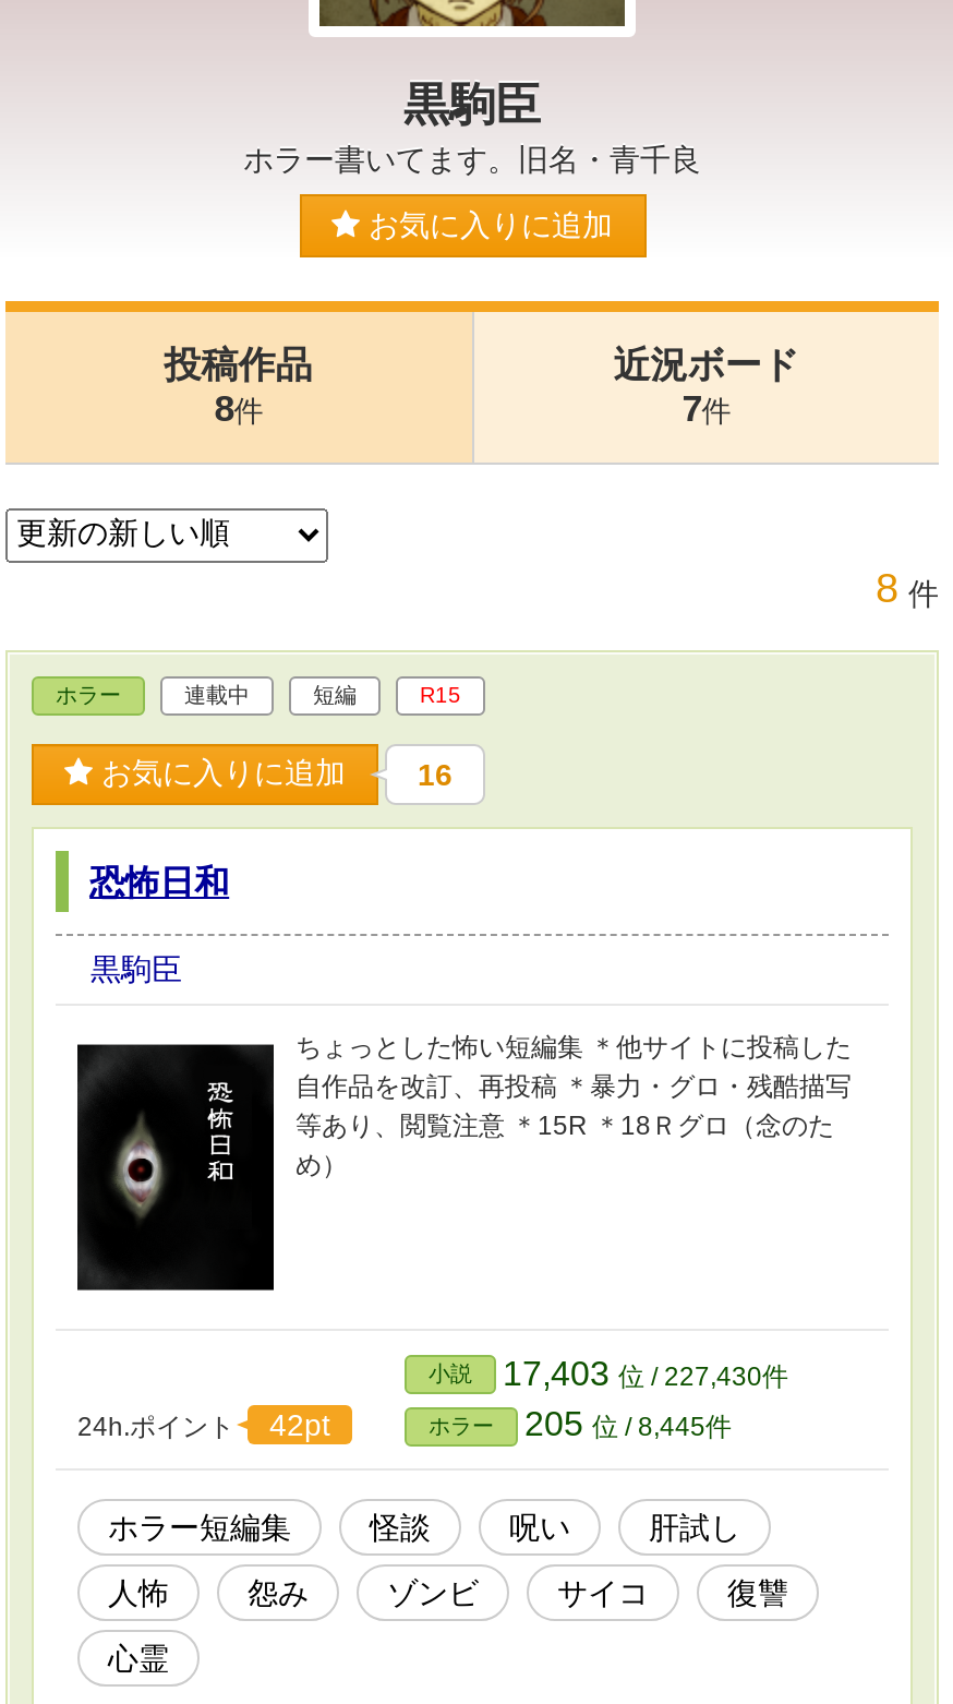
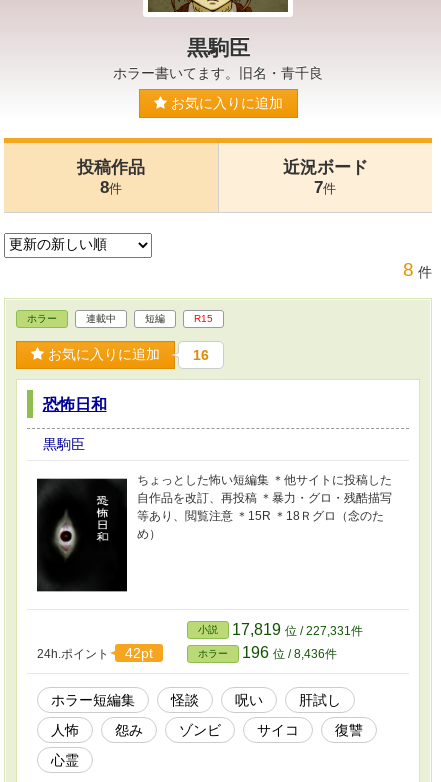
[429,1355,788,1392] 小説 17,403位 / 227,430件 -> [198,621,363,638] 小説 17,819位 / 227,331件
[429,1406,732,1443] ホラー 205位 / 8,445件 -> [198,644,337,661] ホラー 196位 / 8,436件

